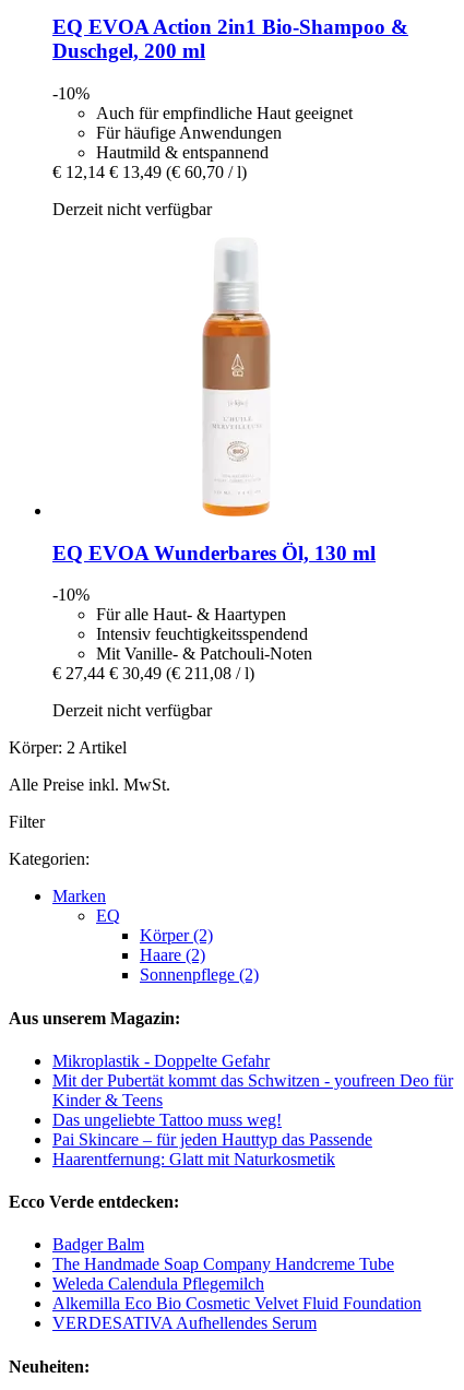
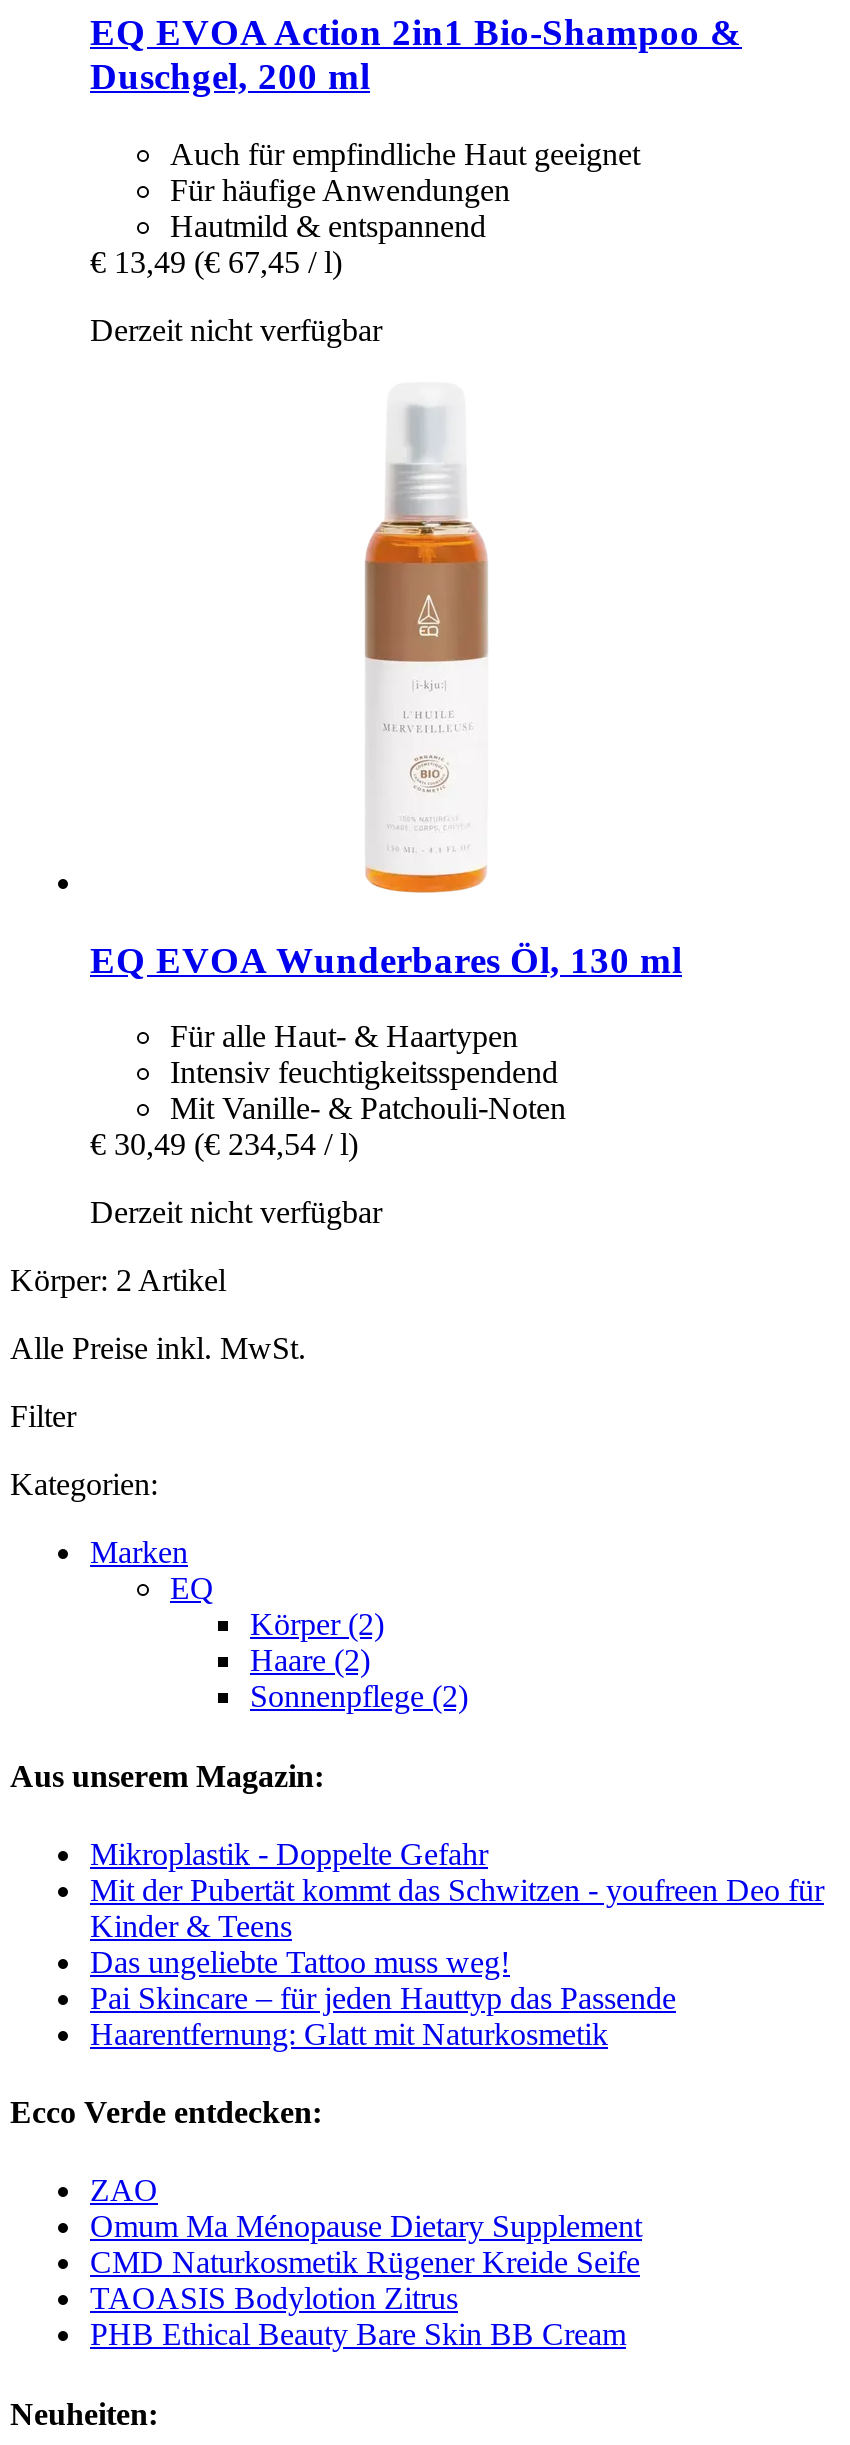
[52,84,90,103] -10% -> none
[52,163,247,181] € 12,14 € 13,49 (€ 60,70 / l) -> [90,245,342,279] € 13,49 (€ 67,45 / l)
[52,586,90,604] -10% -> none
[52,664,254,683] € 27,44 € 30,49 (€ 211,08 / l) -> [90,1128,358,1162] € 30,49 (€ 234,54 / l)
[52,1235,421,1333] Badger Balm | The Handmade Soap Company Handcreme Tube | Weleda Calendula Pflegemilch | Alkemilla Eco Bio Cosmetic Velvet Fluid Foundation | VERDESATIVA Aufhellendes Serum -> [90,2174,642,2352] ZAO | Omum Ma Ménopause Dietary Supplement | CMD Naturkosmetik Rügener Kreide Seife | TAOASIS Bodylotion Zitrus | PHB Ethical Beauty Bare Skin BB Cream

